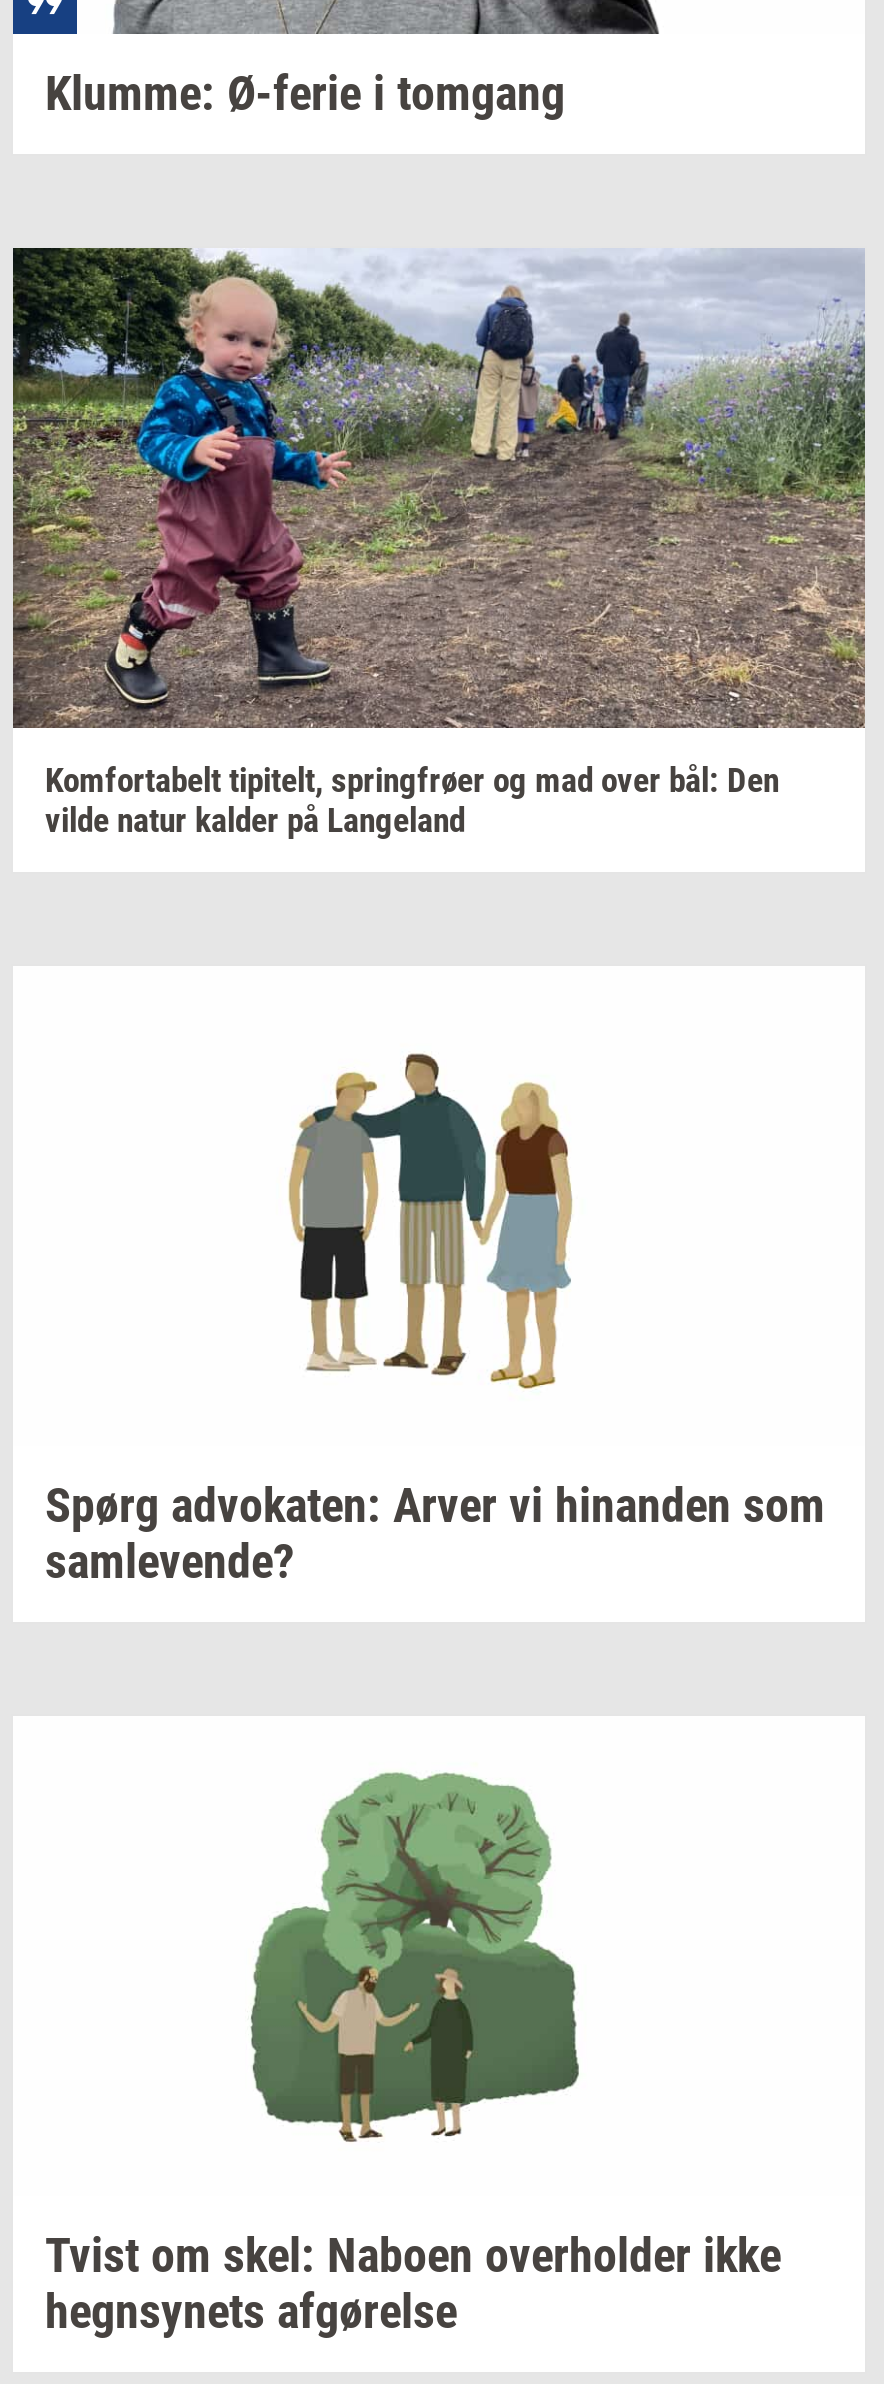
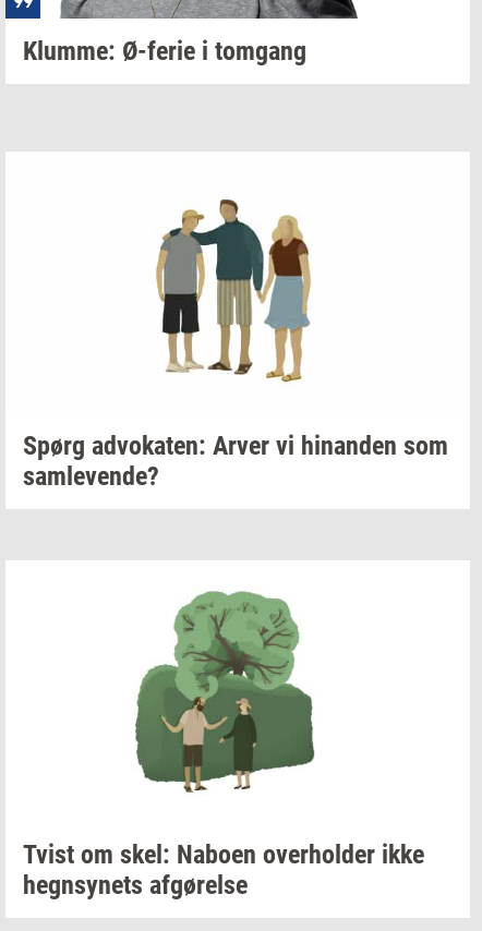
[11,246,867,840] [image] | Komfortabelt tipitelt, springfrøer og mad over bål: Den | vilde natur kalder på Langeland -> none

